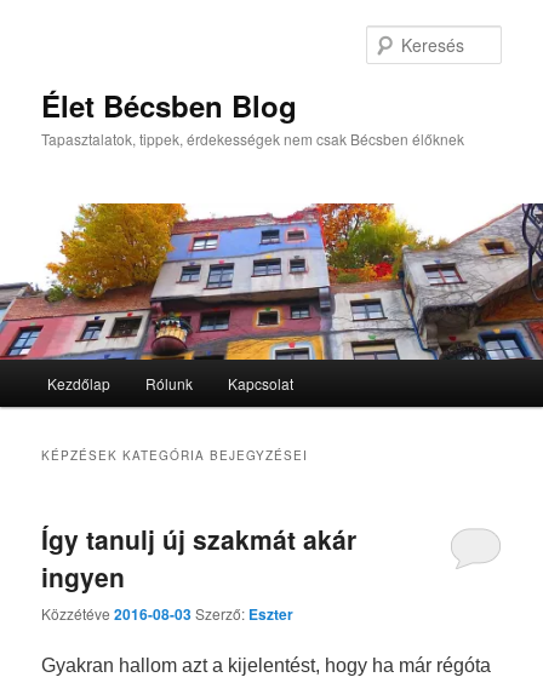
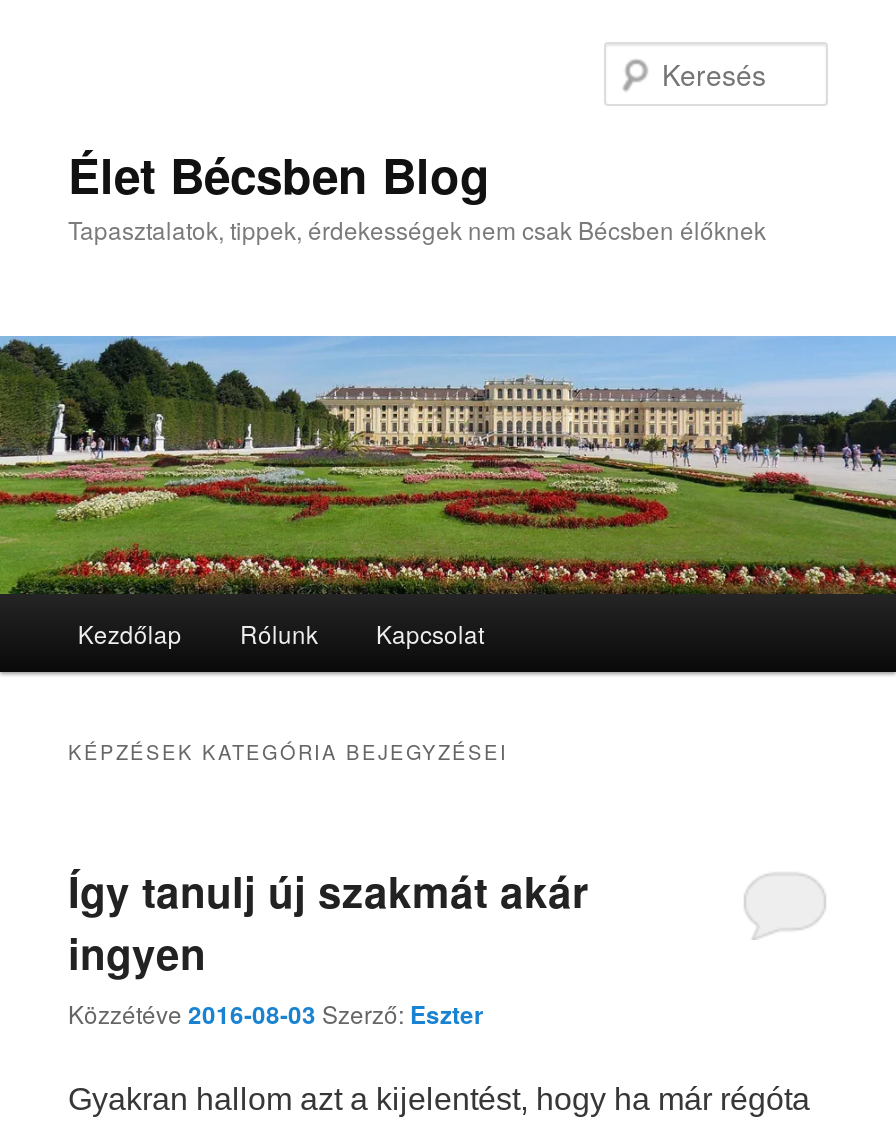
[4,202,539,361] [image] -> [6,334,890,594] [image]

